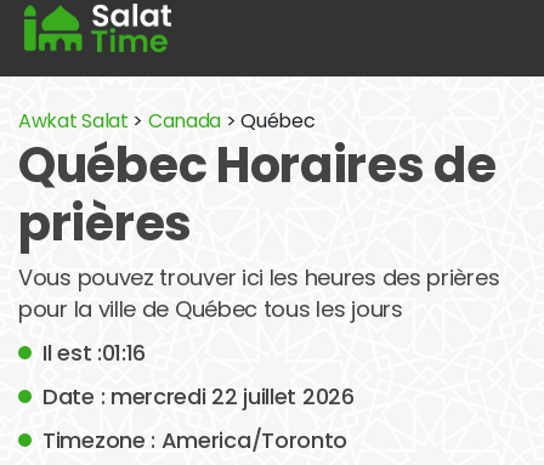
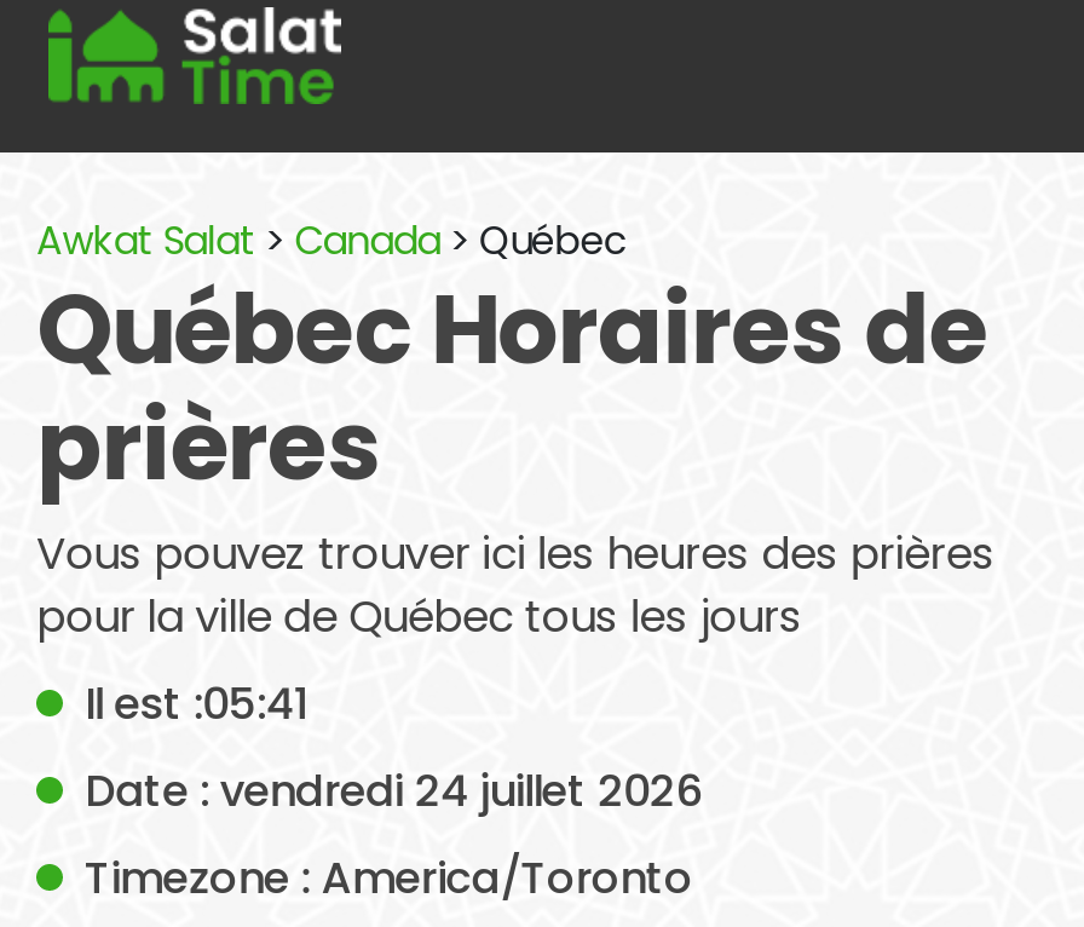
[42,338,146,368] Il est :01:16 -> [85,673,308,733] Il est :05:41
[42,381,354,412] Date : mercredi 22 juillet 2026 -> [85,760,701,821] Date : vendredi 24 juillet 2026

